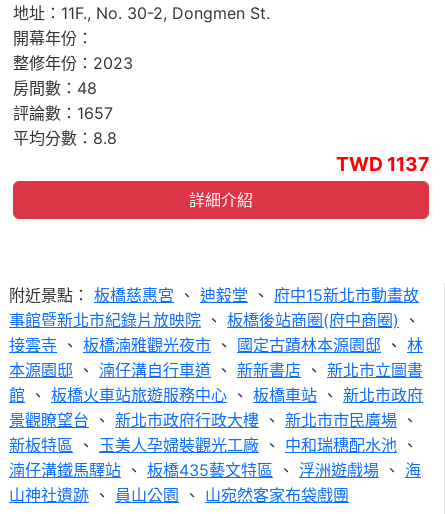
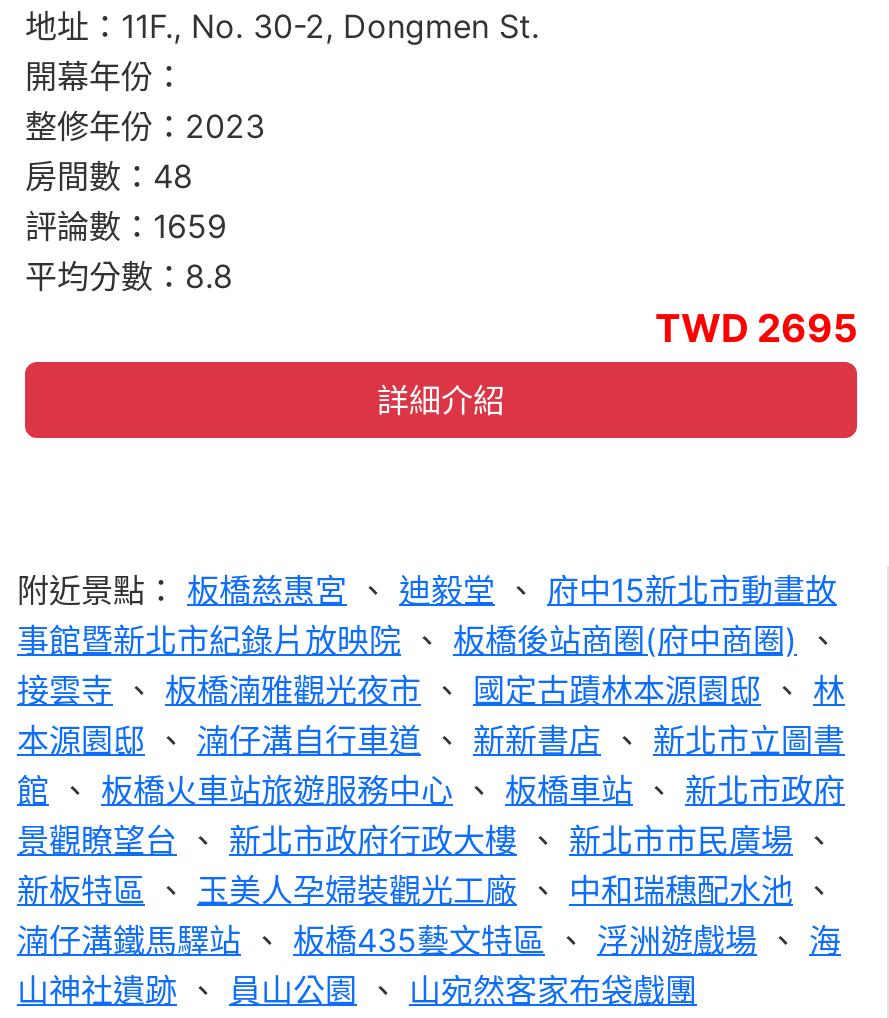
[13,103,113,123] 評論數：1657 -> [25,206,227,246] 評論數：1659
[336,152,429,176] TWD 1137 -> [655,304,857,352] TWD 2695

